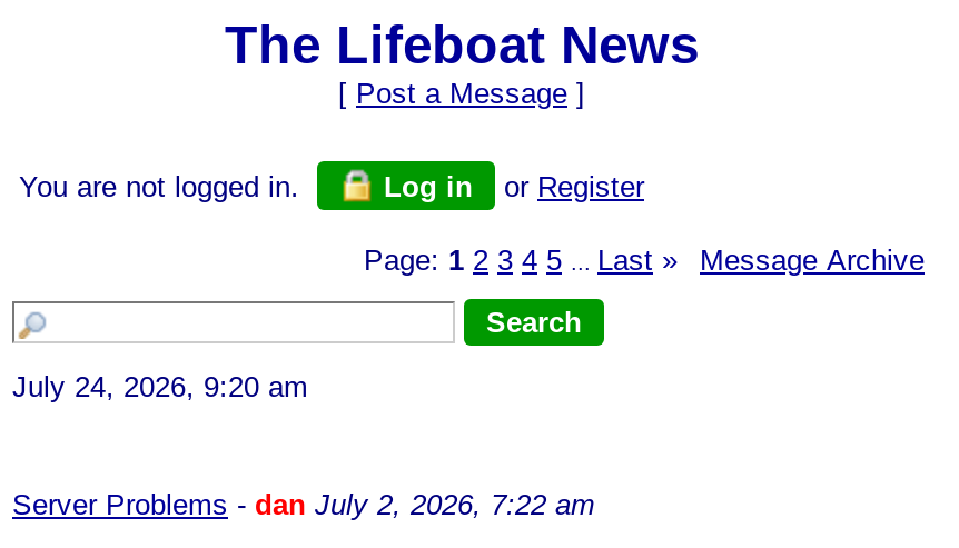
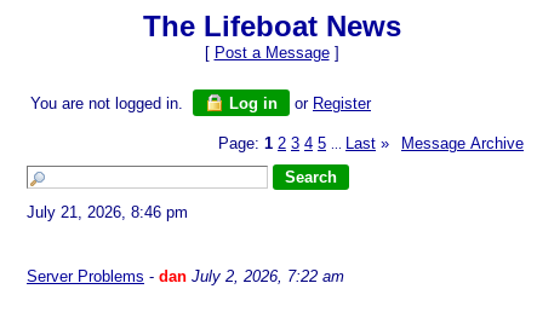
[12,370,326,403] July 24, 2026, 9:20 am -> [27,203,198,221] July 21, 2026, 8:46 pm

